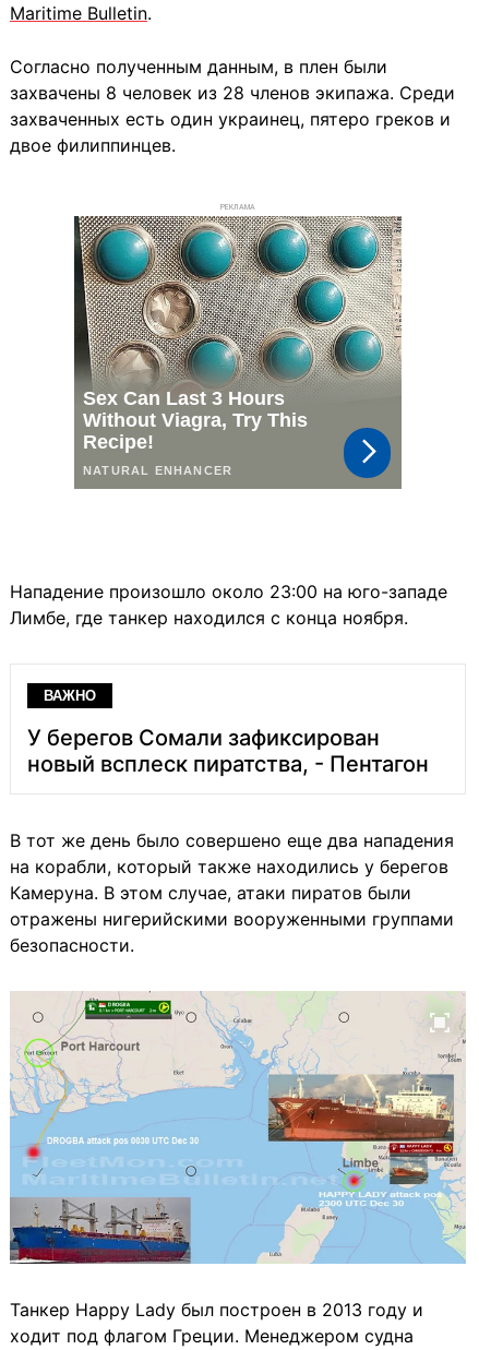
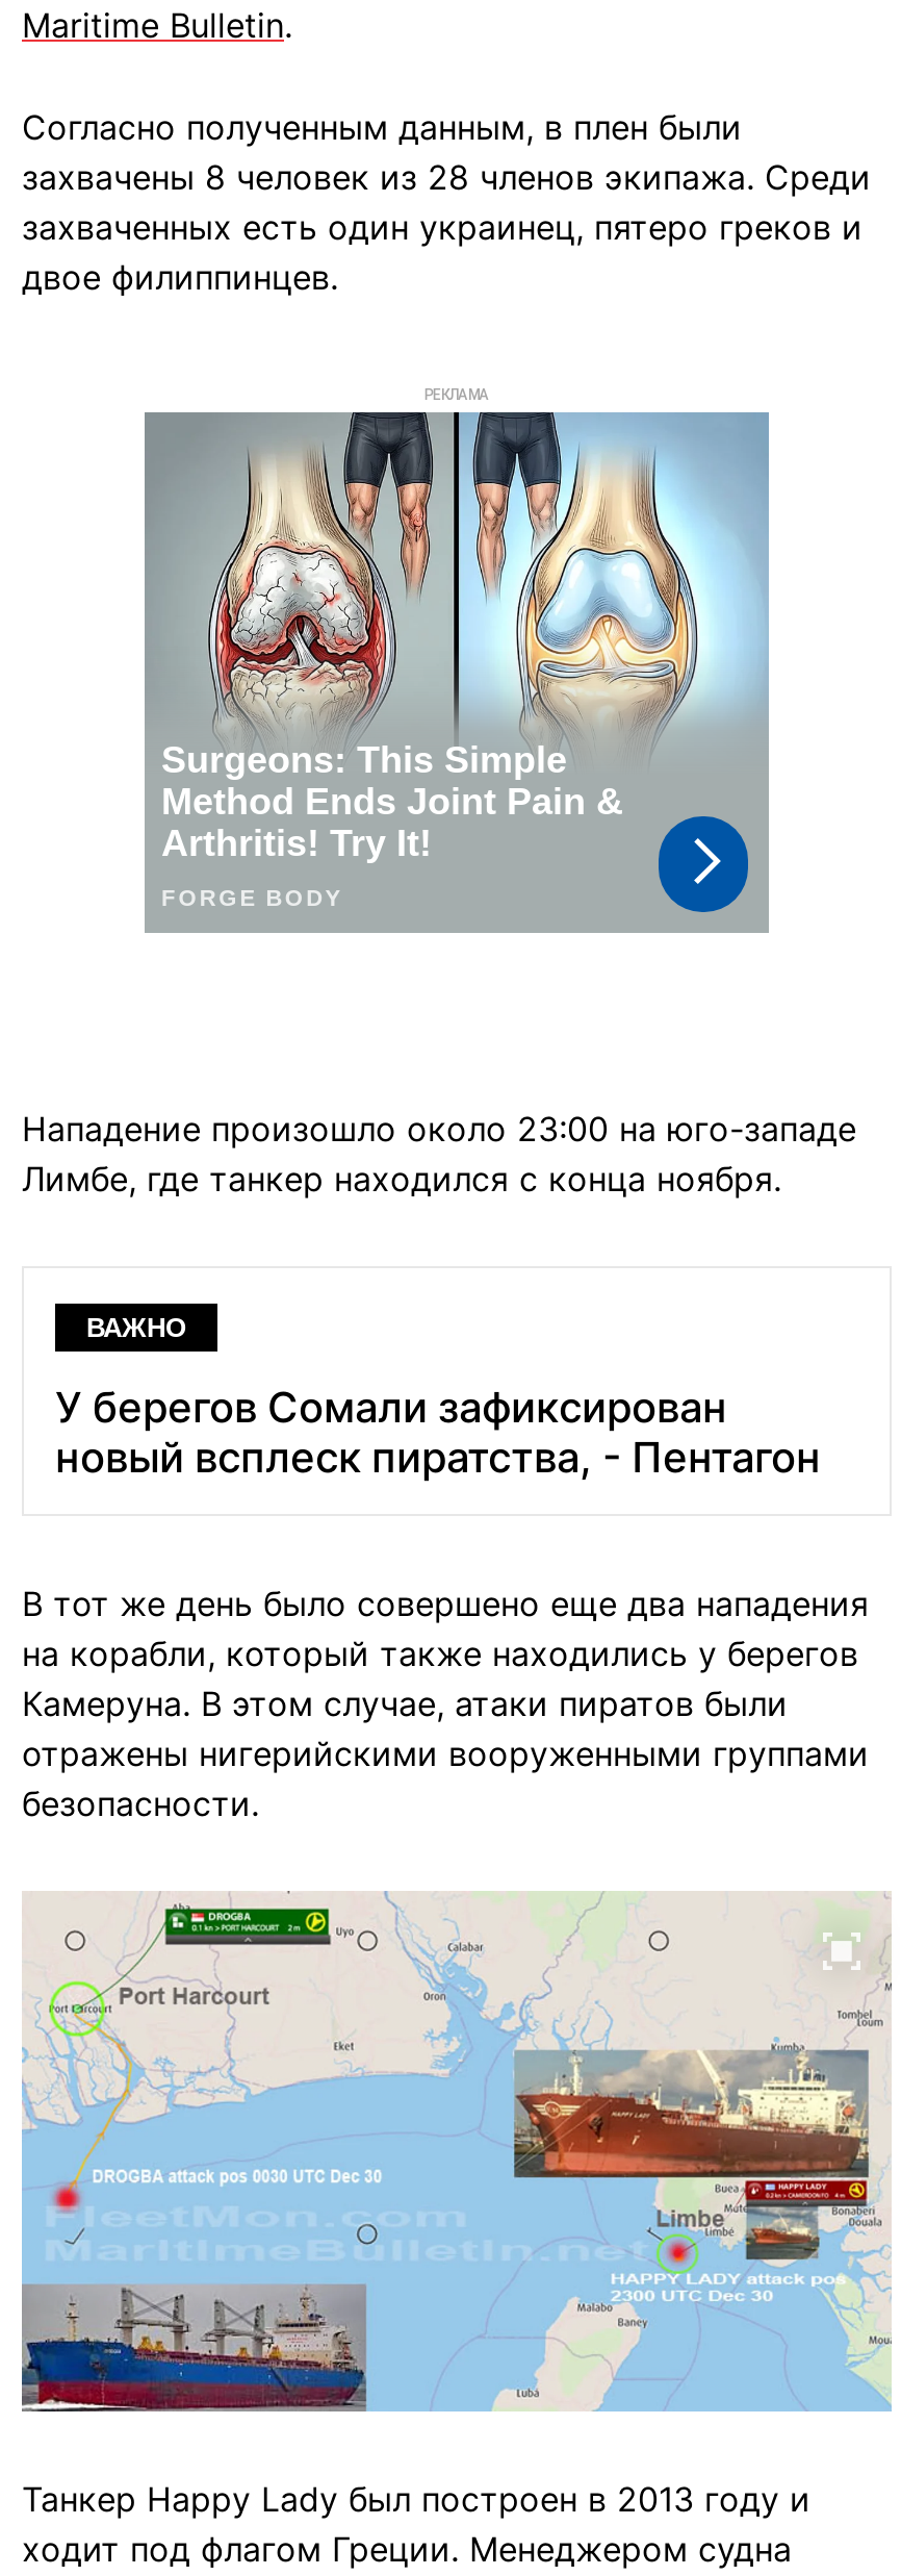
[74,215,402,488] [image] -> [145,412,769,933] [image]

